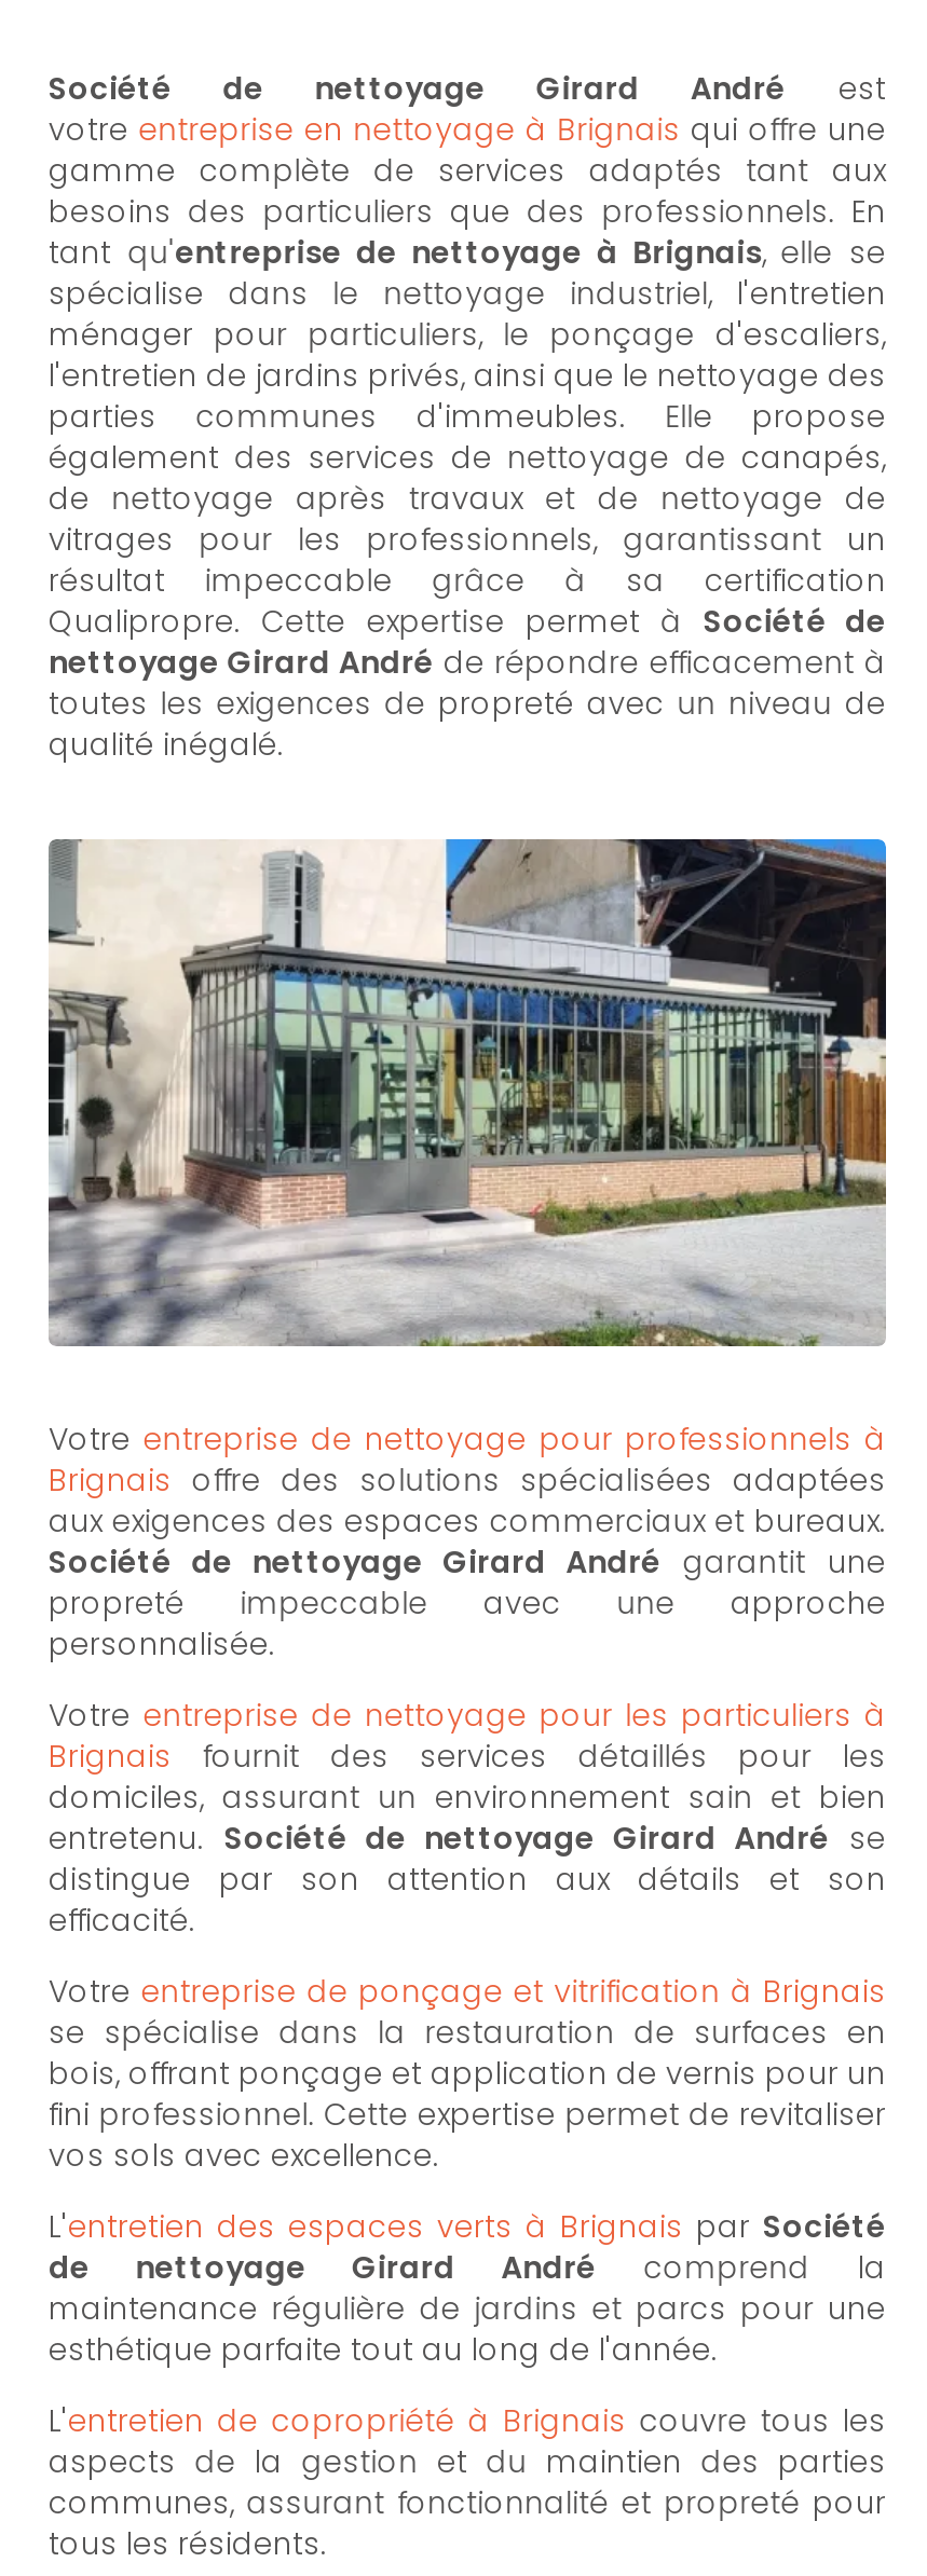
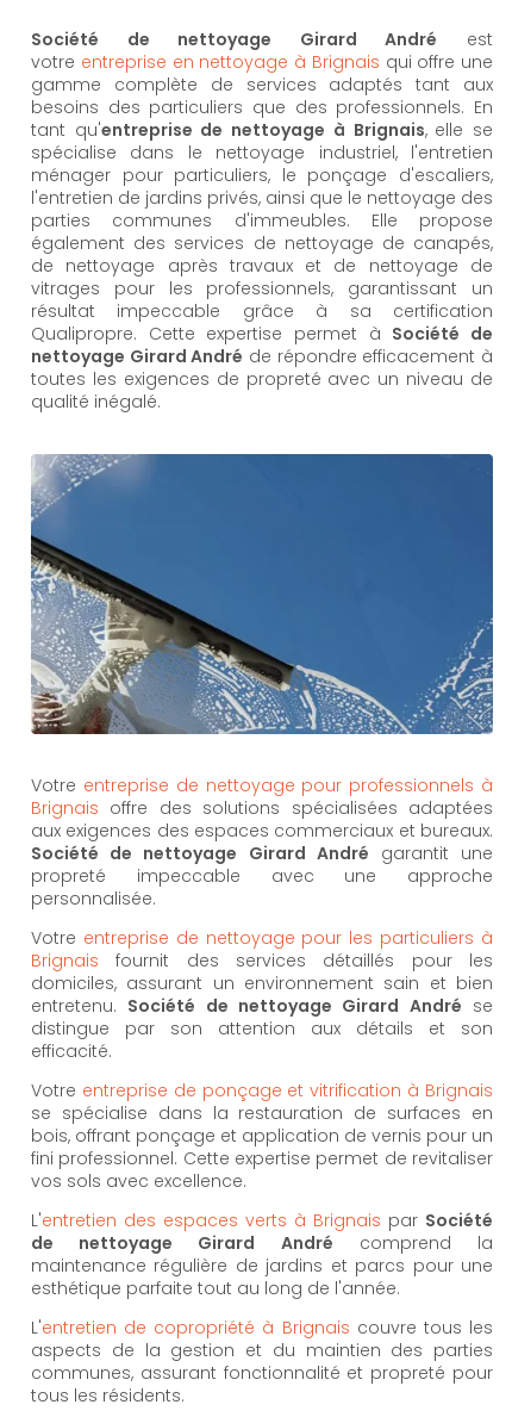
[46,837,888,1348] [image] -> [30,453,494,735] [image]

